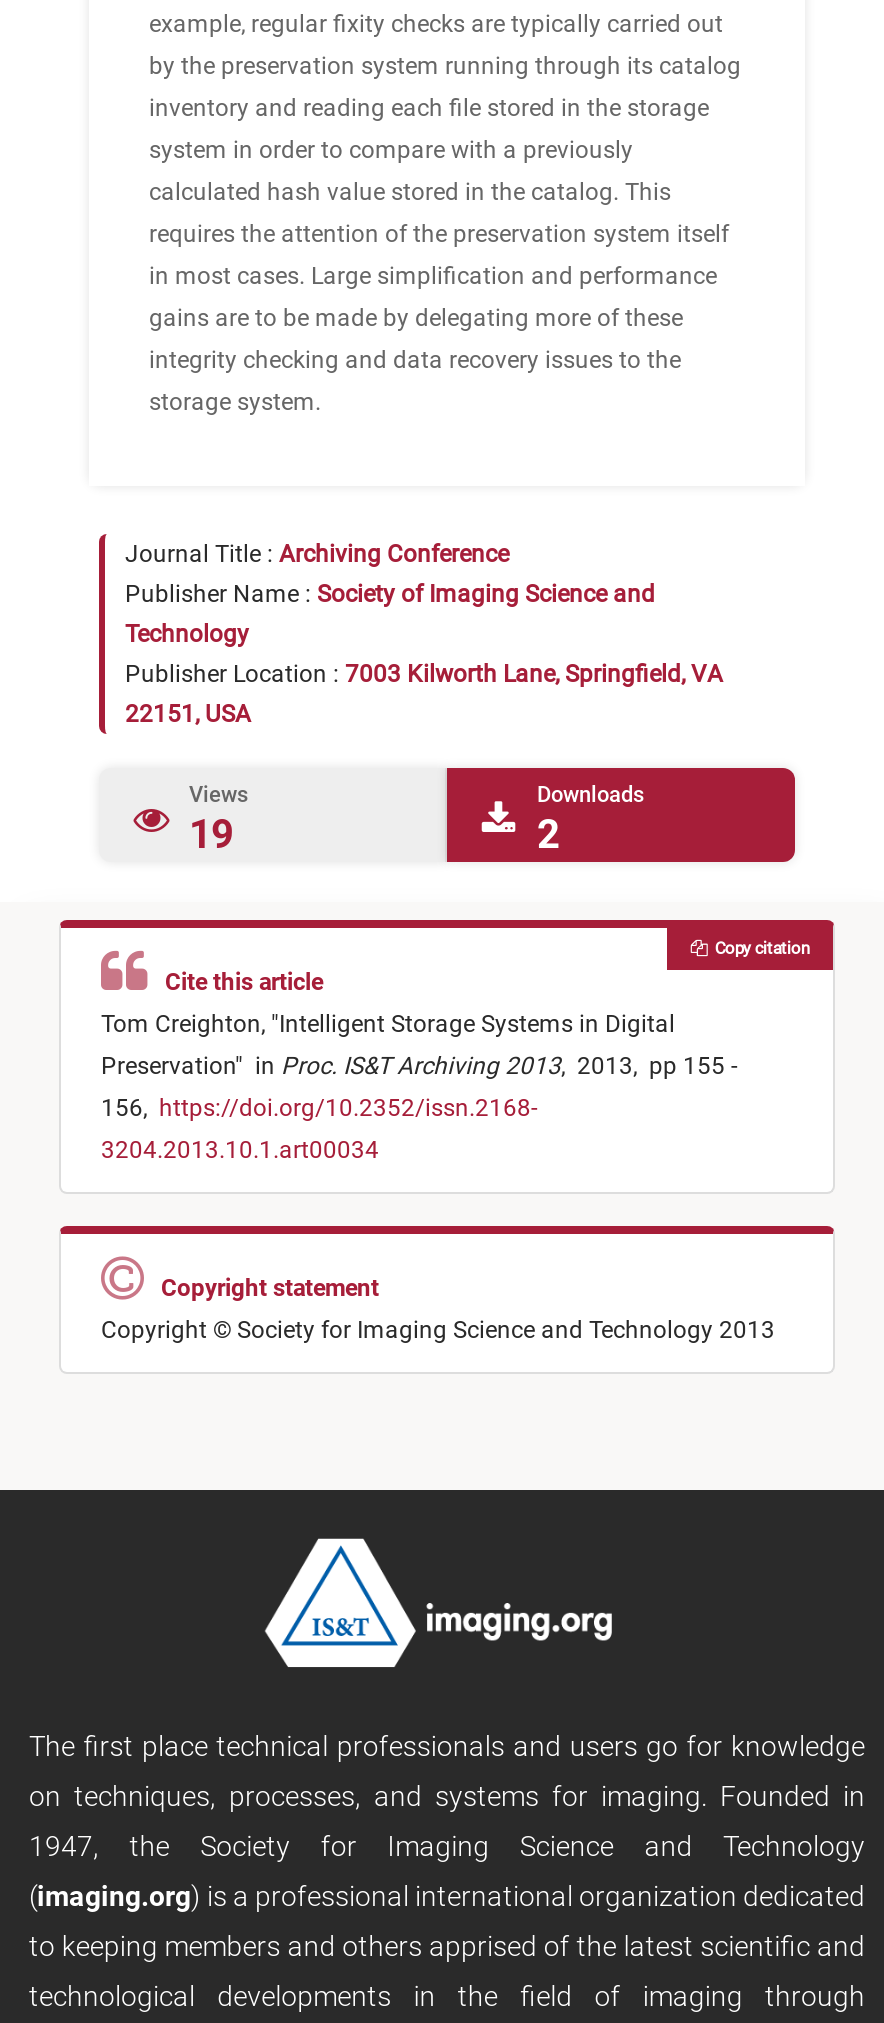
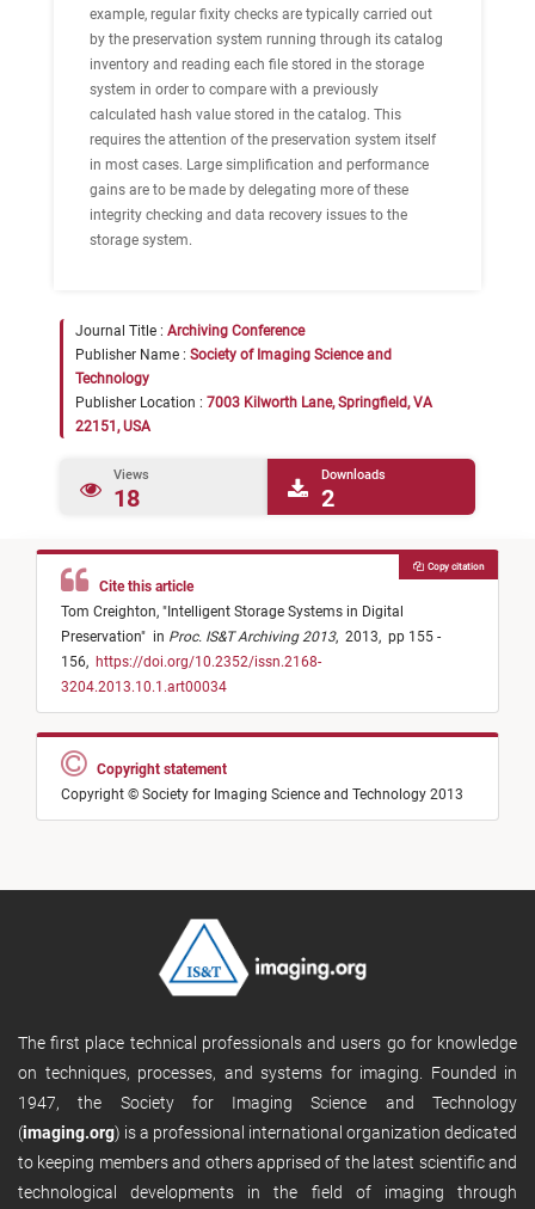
[189,810,233,858] 19 -> [113,484,140,513] 18

